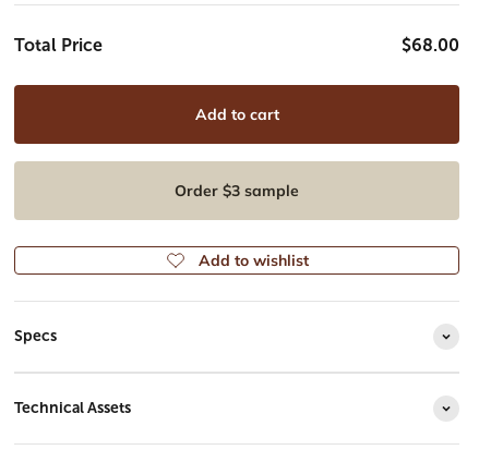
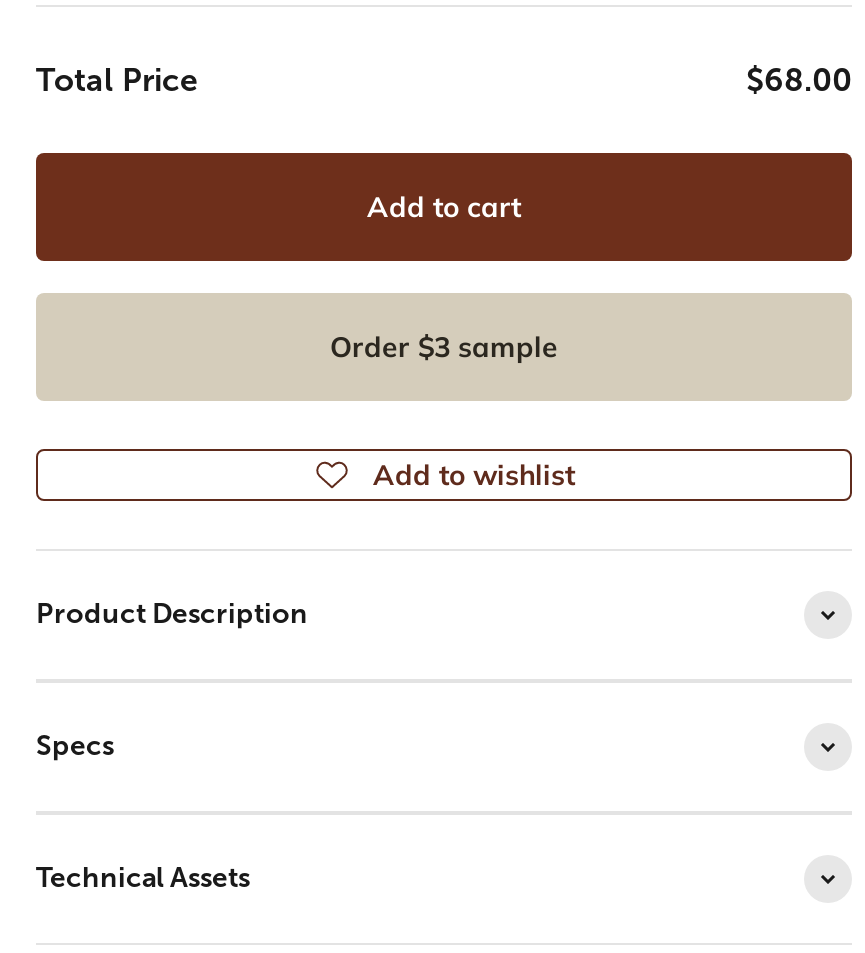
none -> [36,596,308,630] Product Description

